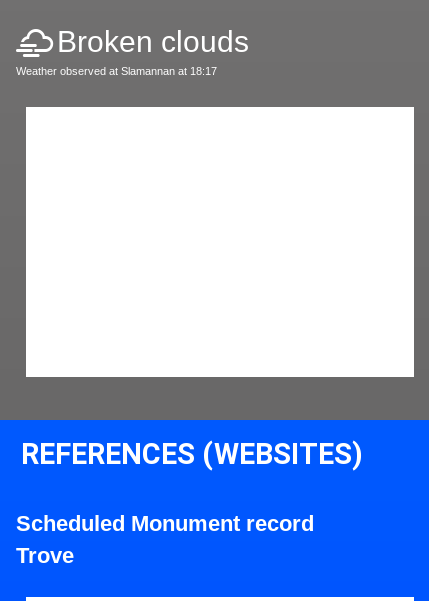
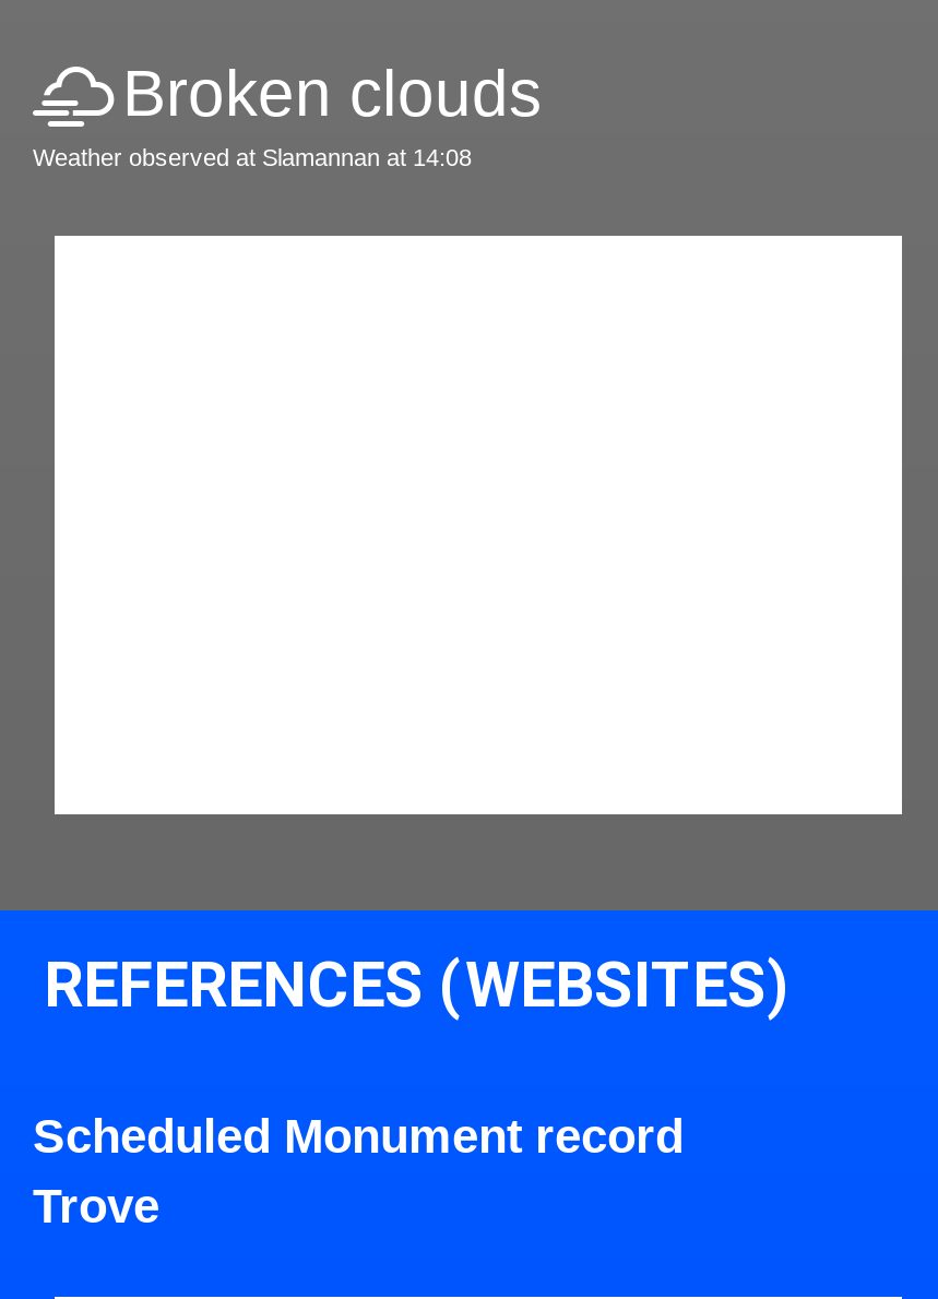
[16,65,217,77] Weather observed at Slamannan at 18:17 -> [33,144,472,170] Weather observed at Slamannan at 14:08

